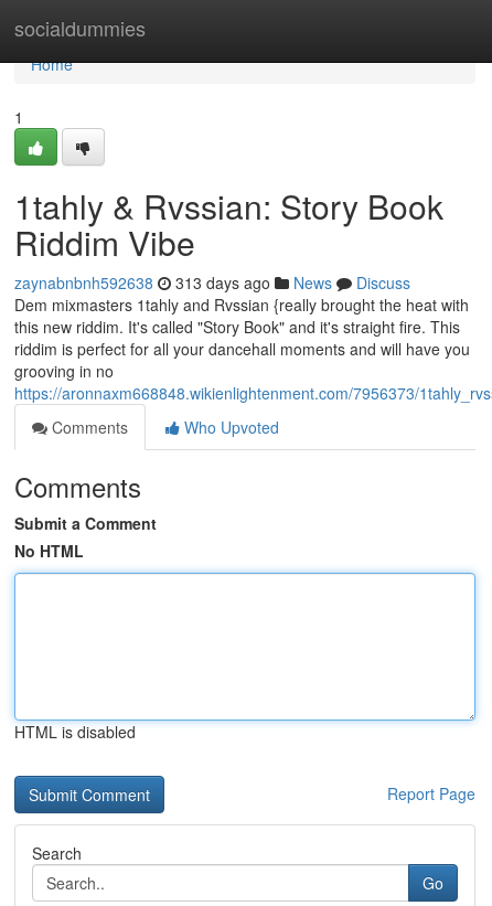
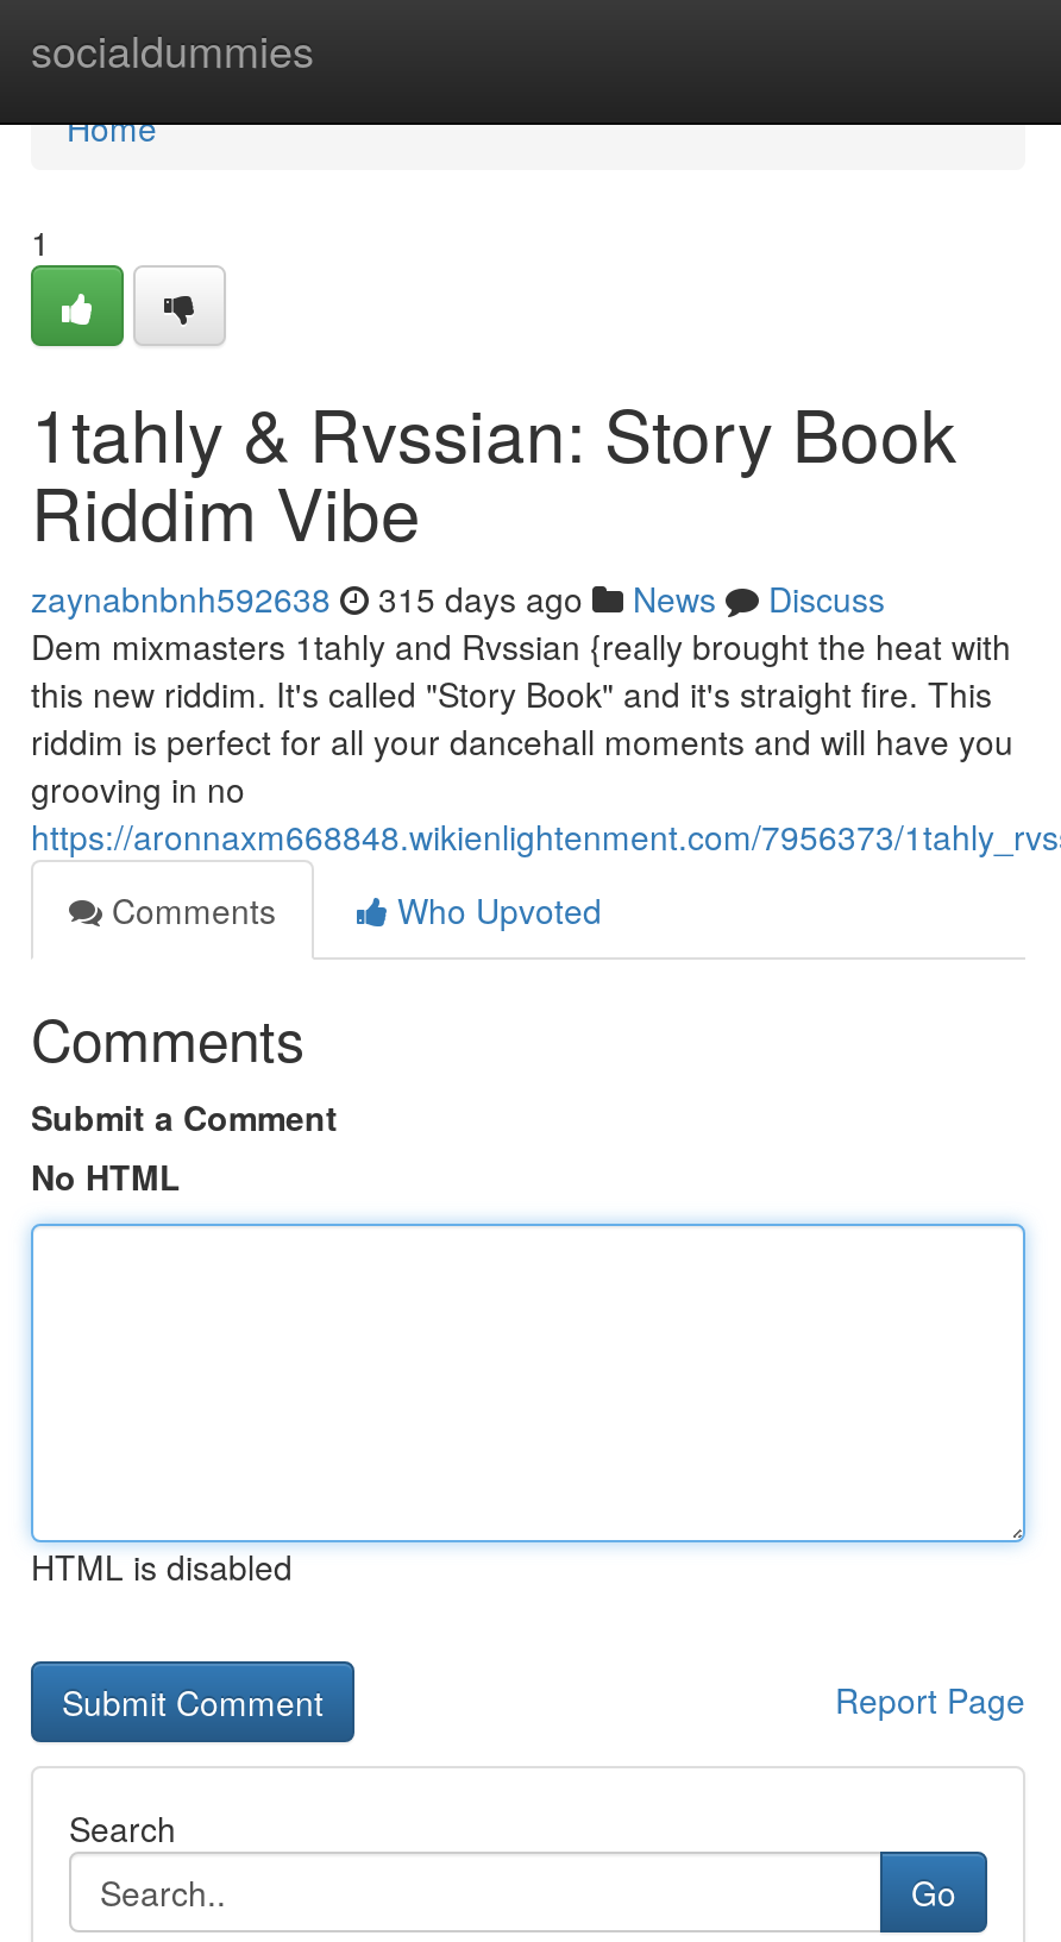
[14,271,410,294] zaynabnbnh592638 313 days ago News Discuss -> [31,574,885,622] zaynabnbnh592638 315 days ago News Discuss

